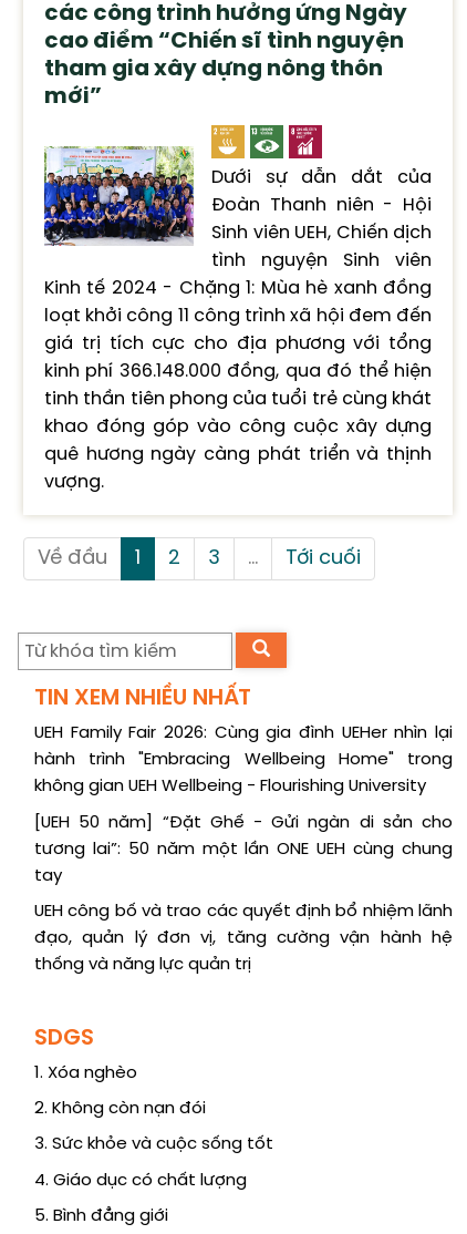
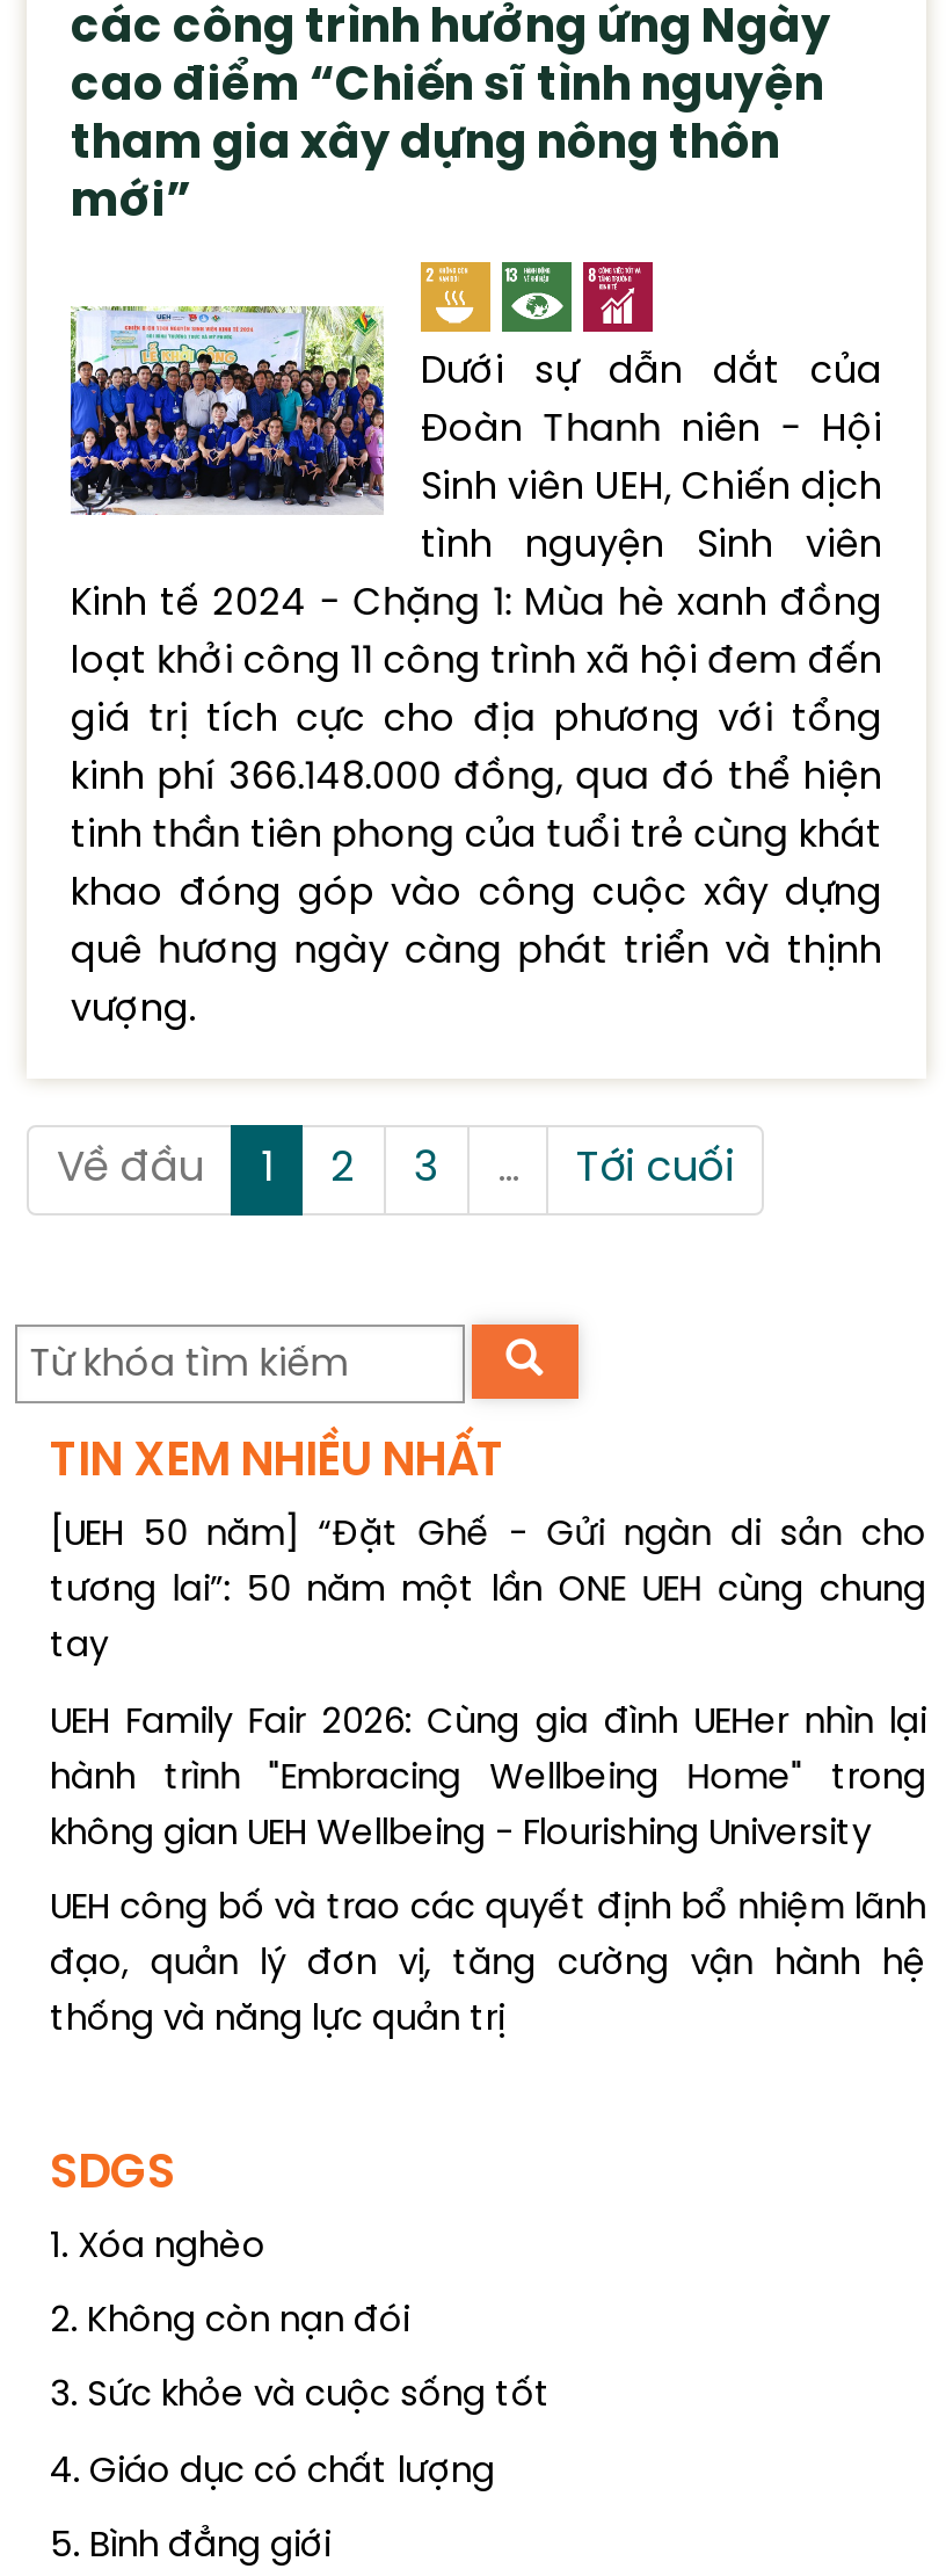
moved [34,725,453,796] -> [50,1704,926,1852]: UEH Family Fair 2026: Cùng gia đình UEHer nhìn lại | hành trình "Embracing Wellbeing Home" trong | không gian UEH Wellbeing - Flourishing University
moved [34,814,453,885] -> [50,1518,926,1667]: [UEH 50 năm] “Đặt Ghế - Gửi ngàn di sản cho | tương lai”: 50 năm một lần ONE UEH cùng chung | tay

